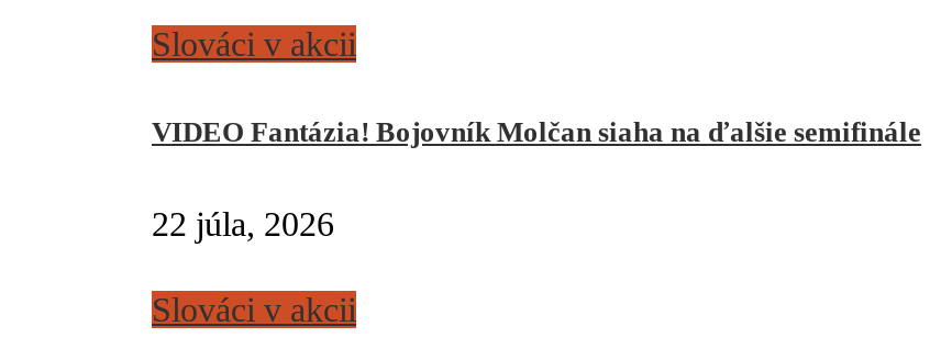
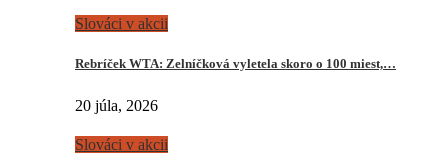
[152,116,921,149] VIDEO Fantázia! Bojovník Molčan siaha na ďalšie semifinále -> [75,56,396,71] Rebríček WTA: Zelníčková vyletela skoro o 100 miest,…
[152,205,334,242] 22 júla, 2026 -> [75,97,158,114] 20 júla, 2026

